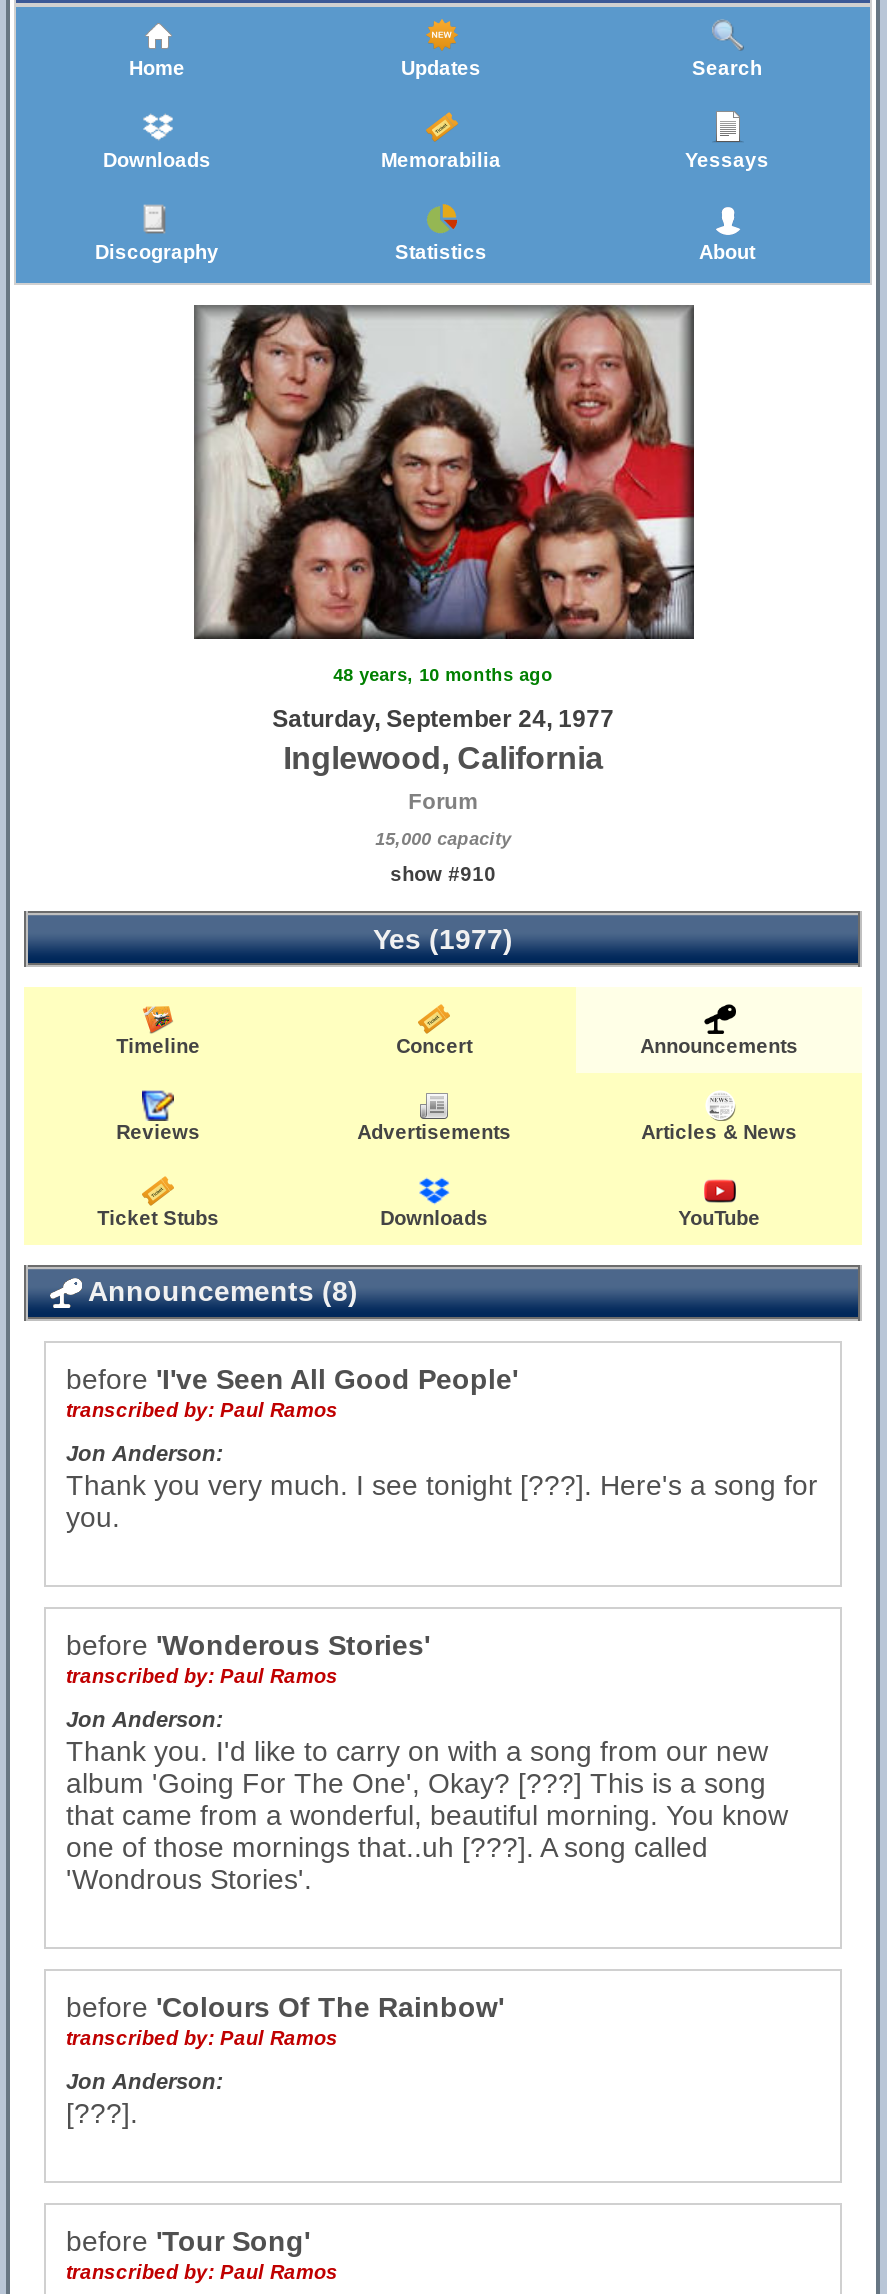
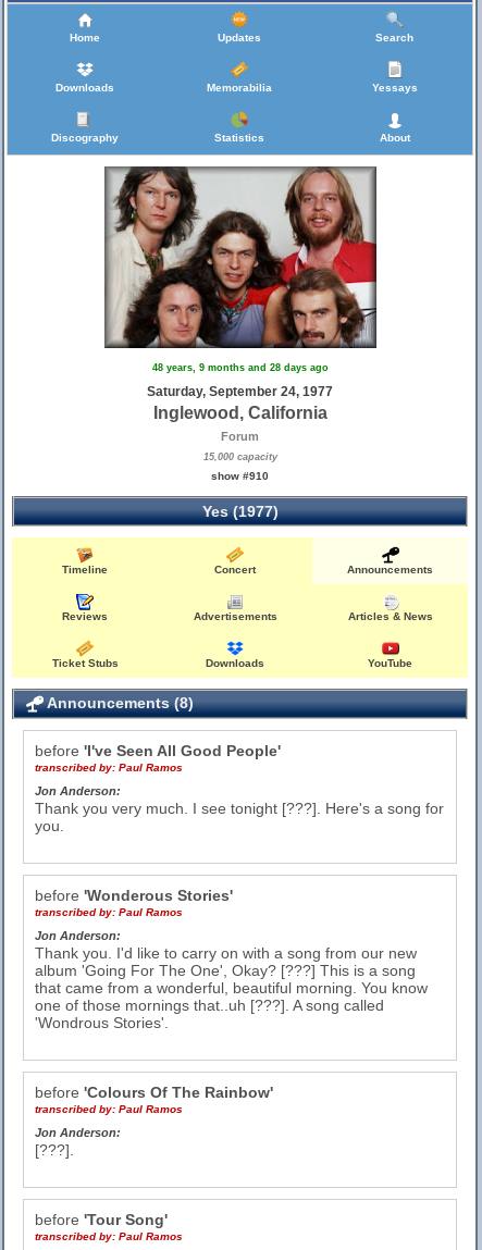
[333,665,553,685] 48 years, 10 months ago -> [152,362,328,373] 48 years, 9 months and 28 days ago

